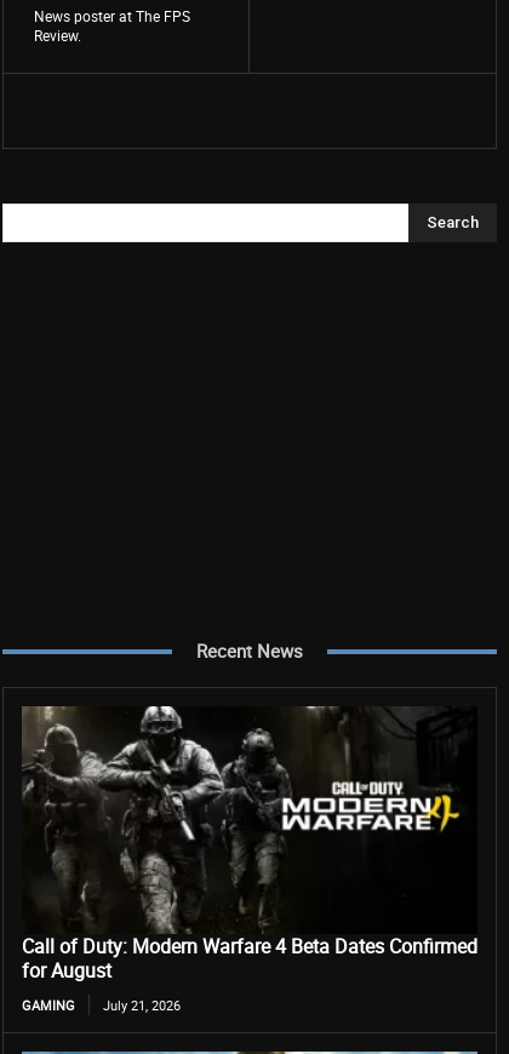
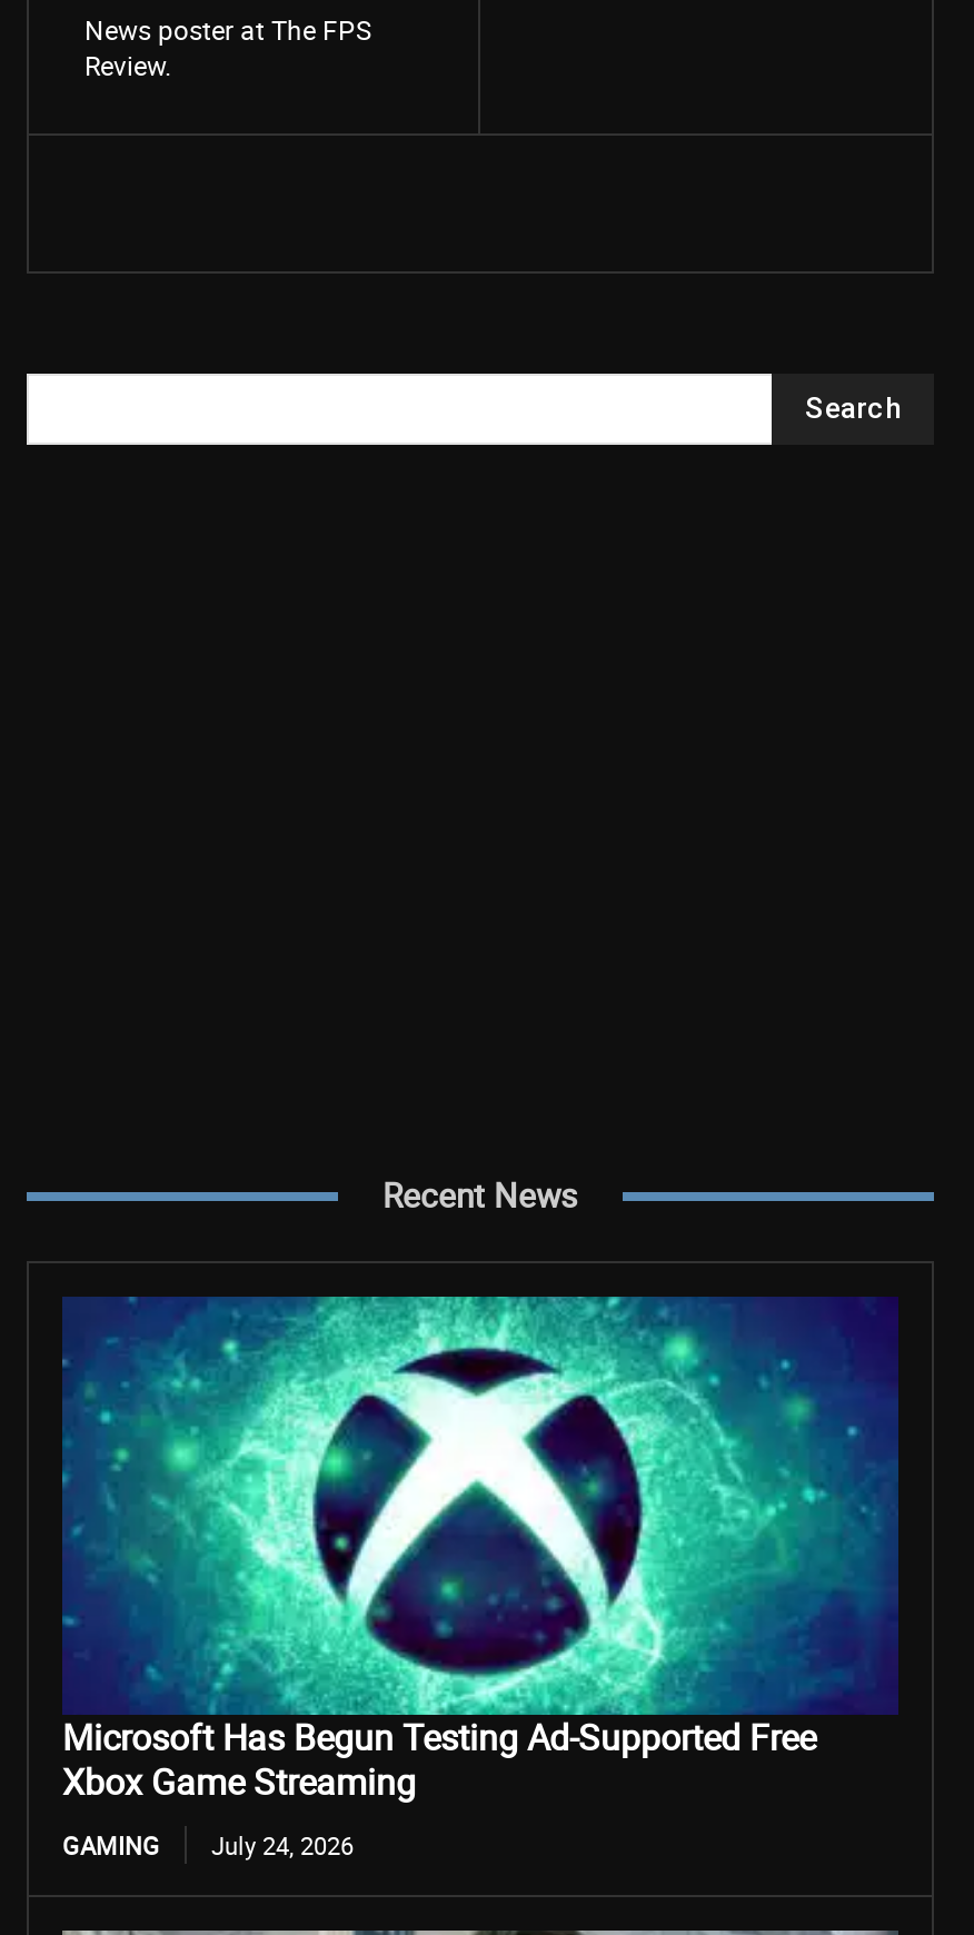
[22,705,477,984] [image] | Call of Duty: Modern Warfare 4 Beta Dates Confirmed | for August -> [60,1294,901,1806] [image] | Microsoft Has Begun Testing Ad-Supported Free | Xbox Game Streaming
[22,996,181,1014] GAMING July 21, 2026 -> [62,1828,354,1862] GAMING July 24, 2026

